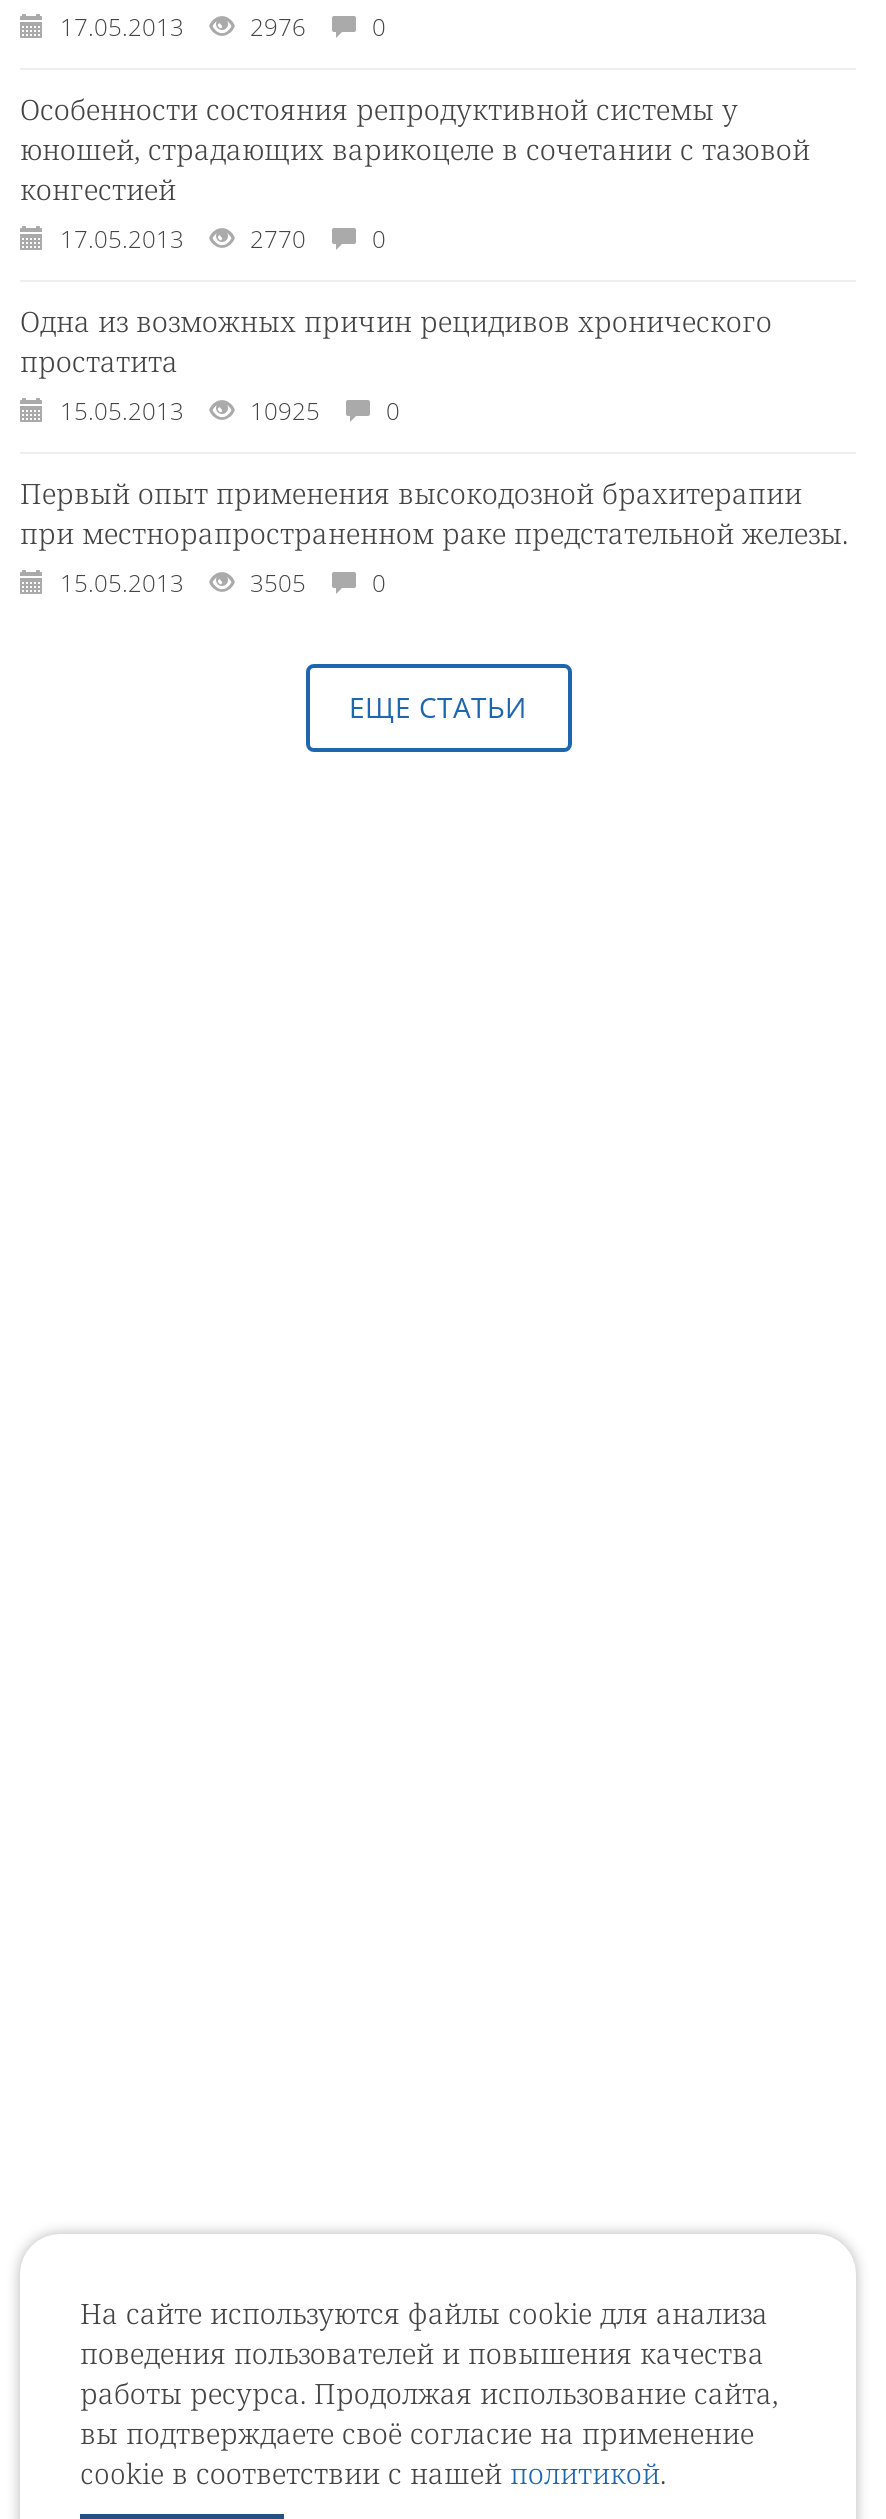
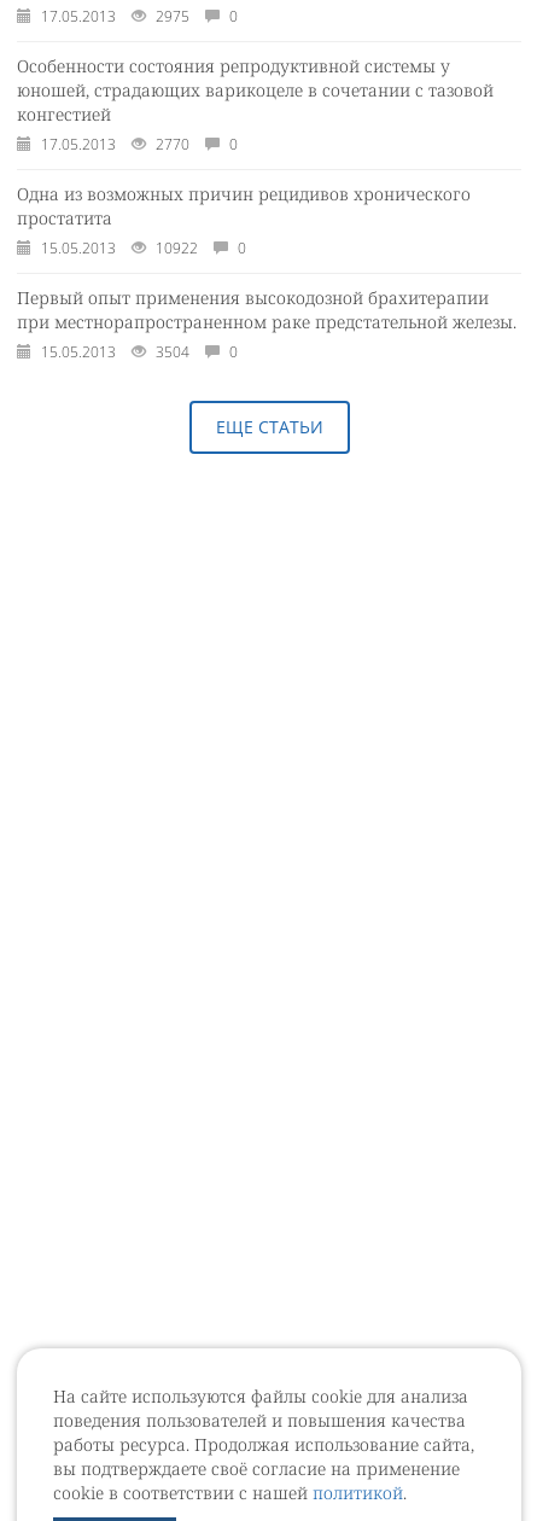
[54,10,386,44] 17.05.2013 2976 0 -> [37,6,238,27] 17.05.2013 2975 0
[54,394,400,428] 15.05.2013 10925 0 -> [37,238,246,258] 15.05.2013 10922 0
[54,566,386,600] 15.05.2013 3505 0 -> [37,342,238,362] 15.05.2013 3504 0

